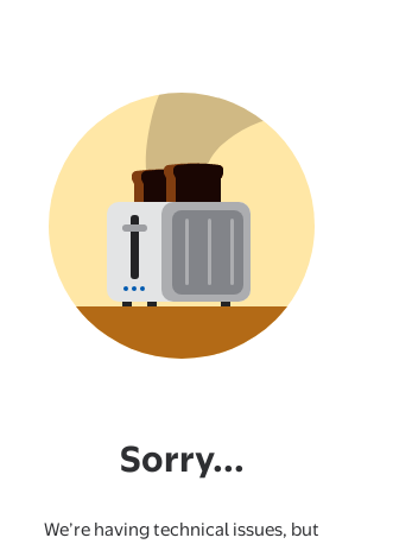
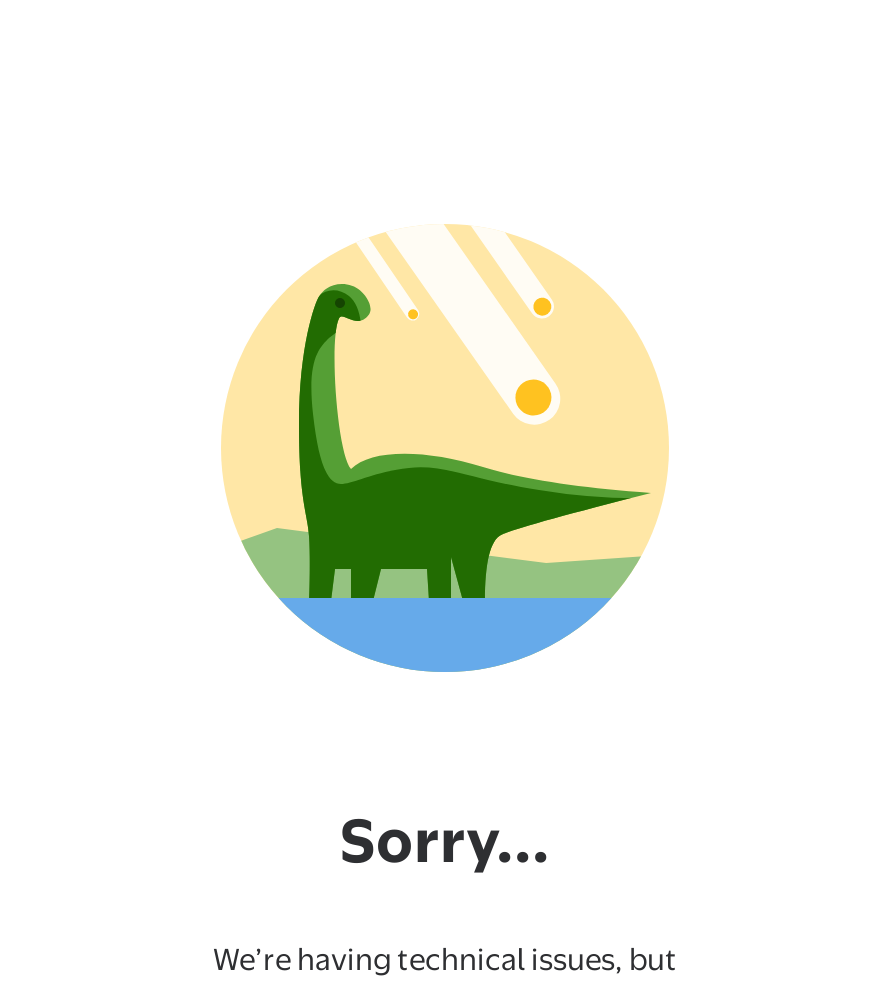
[62,93,300,360] [image] -> [241,226,649,674] [image]

